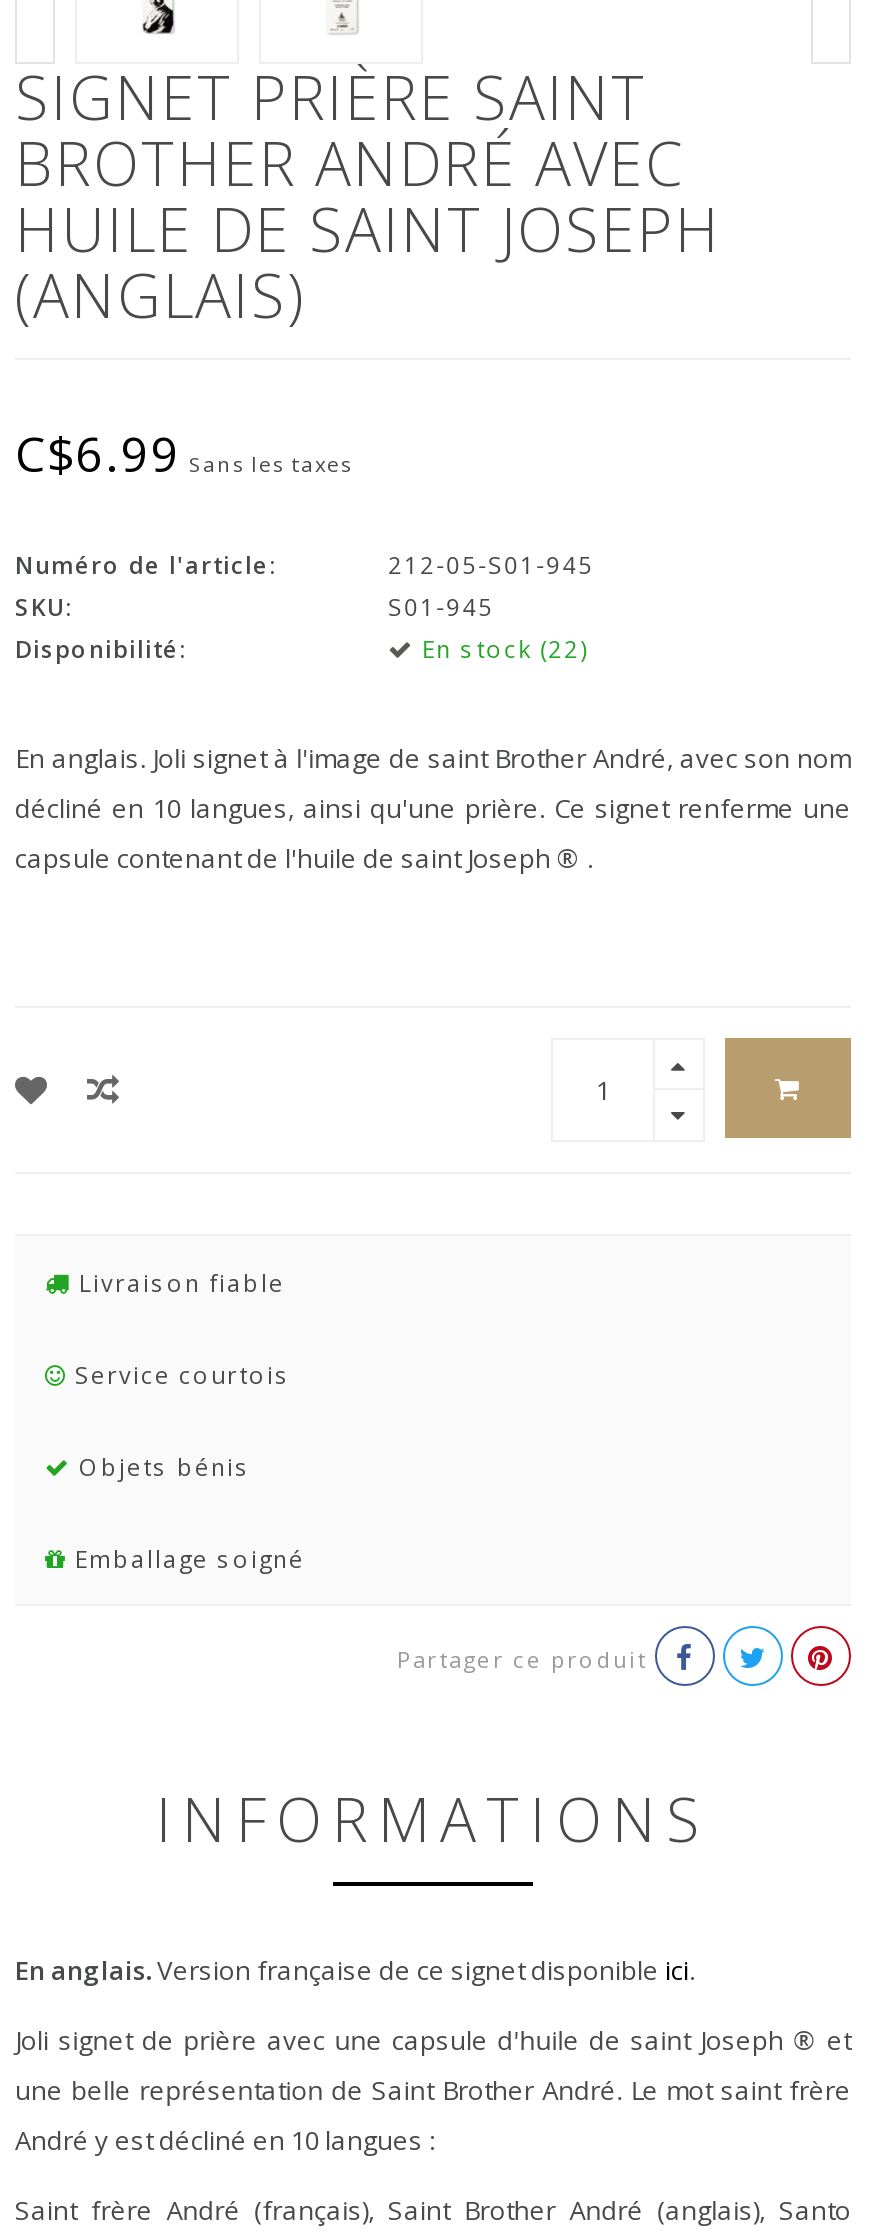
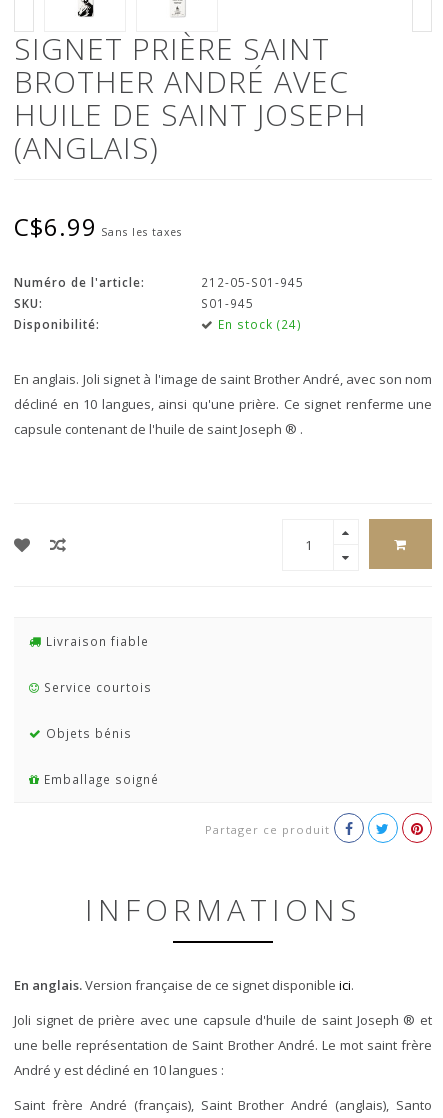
[414,632,590,664] En stock (22) -> [214,316,302,332] En stock (24)

